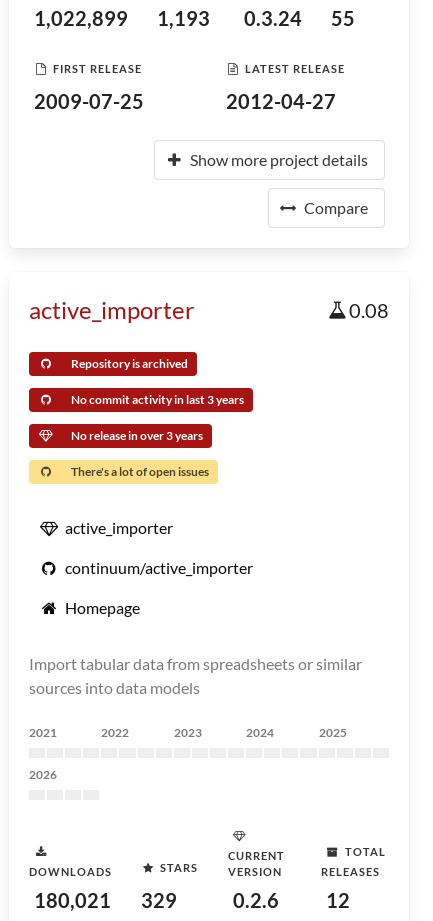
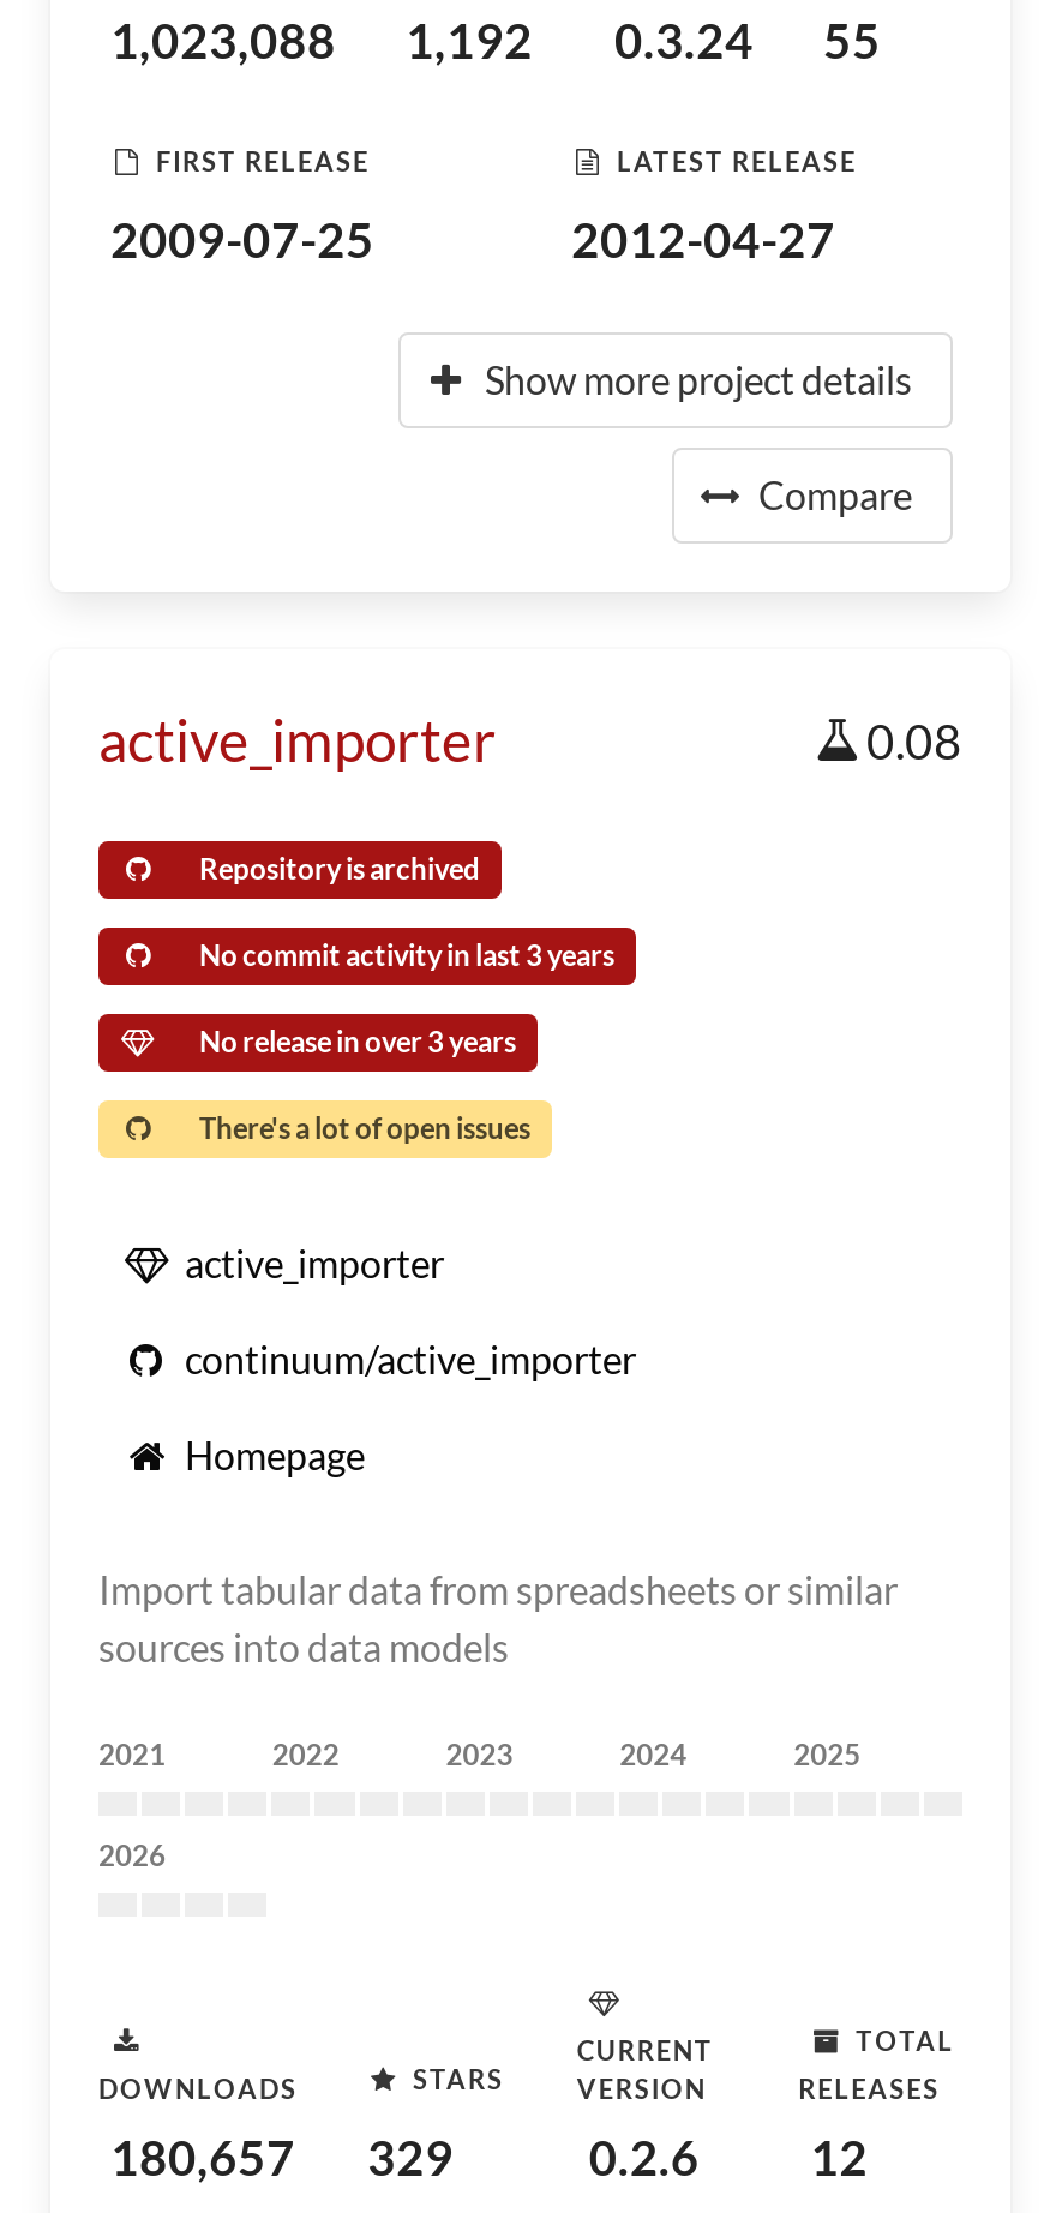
[34,6,128,30] 1,022,899 -> [110,11,336,68] 1,023,088
[157,6,210,30] 1,193 -> [406,11,533,68] 1,192
[34,888,177,912] 180,021 329 -> [110,2128,454,2185] 180,657 329

